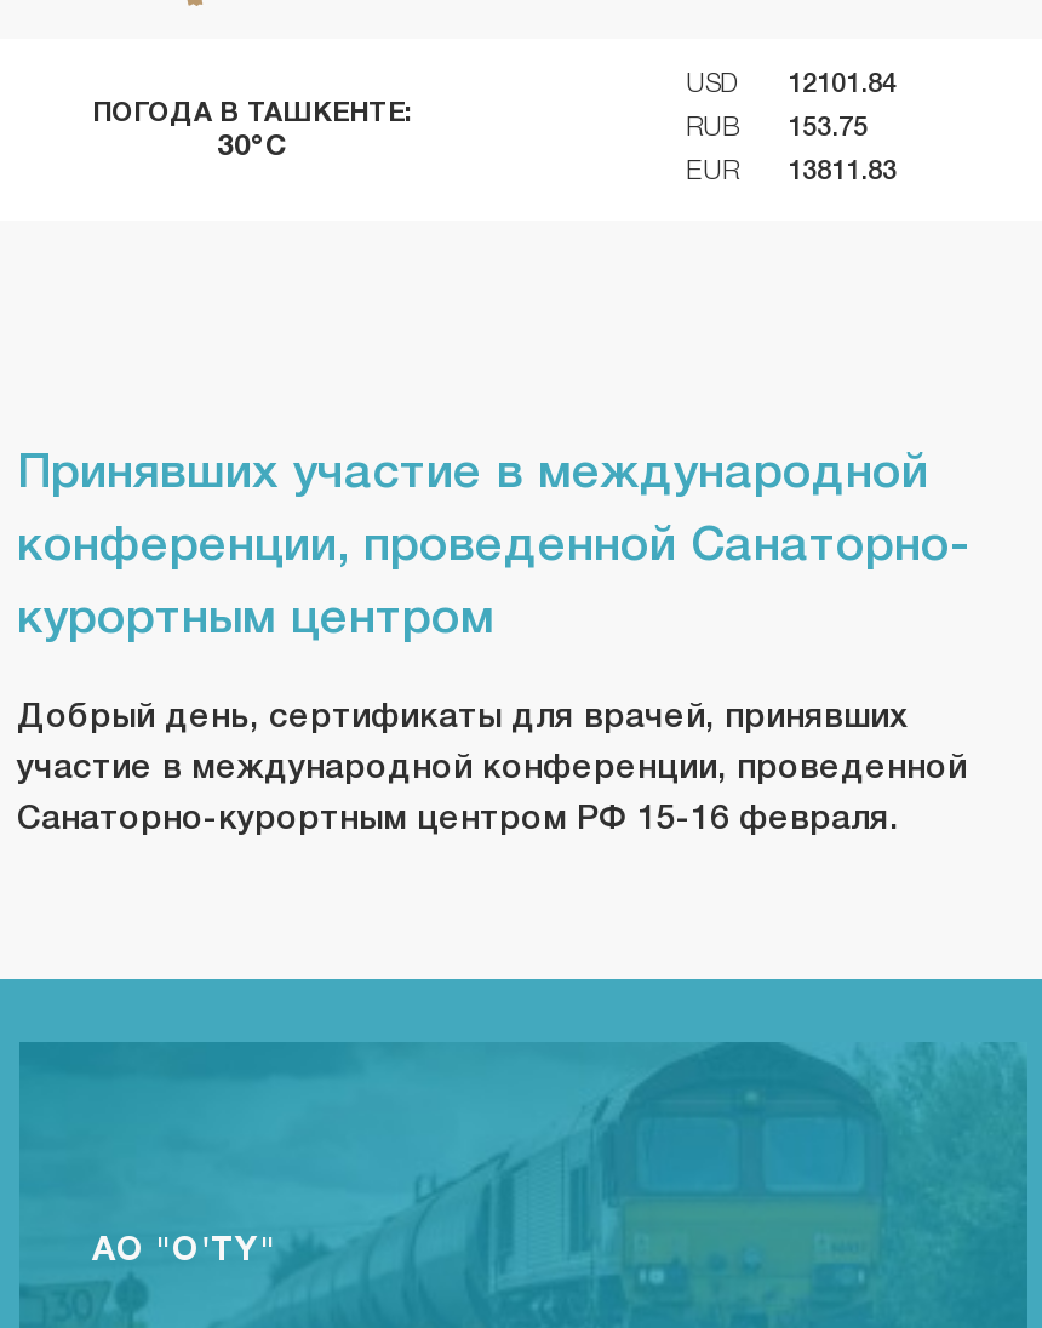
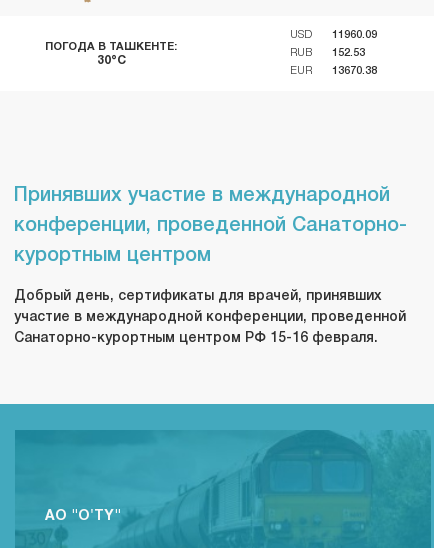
[686,73,897,97] USD 12101.84 -> [290,30,377,40] USD 11960.09
[686,116,868,141] RUB 153.75 -> [290,48,365,58] RUB 152.53
[686,160,897,184] EUR 13811.83 -> [290,66,377,76] EUR 13670.38

